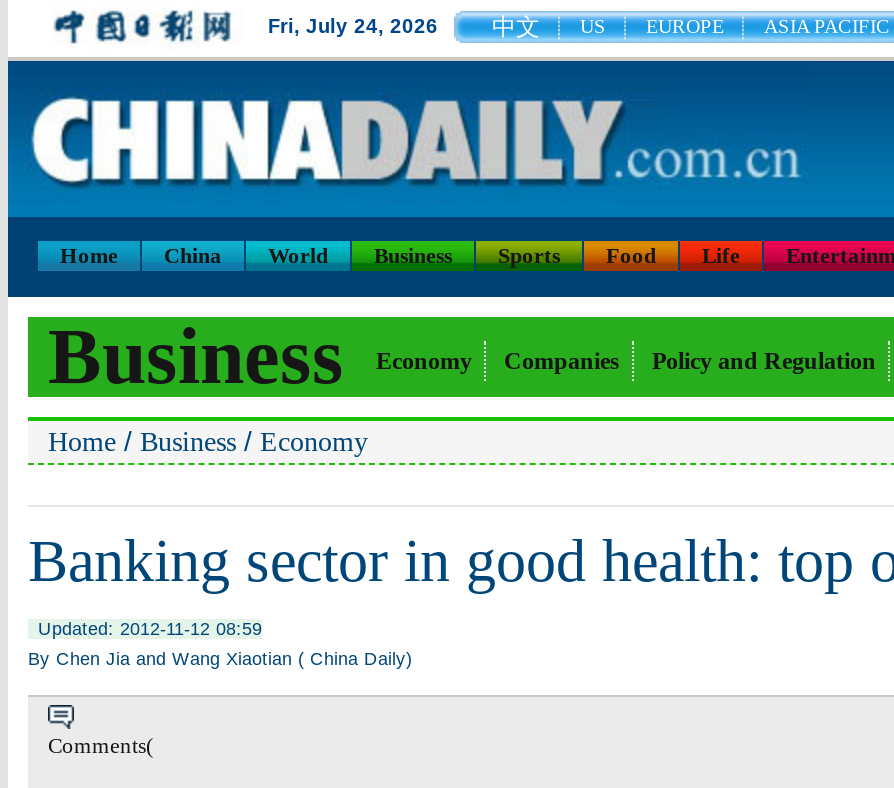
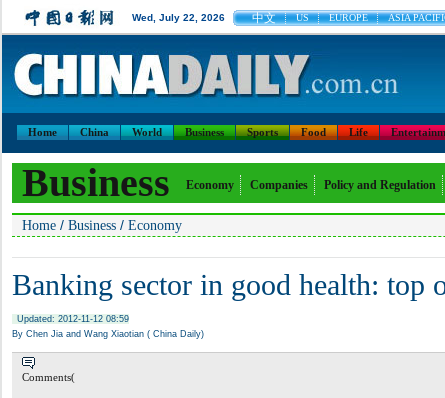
[268,15,438,37] Fri, July 24, 2026 -> [132,12,225,23] Wed, July 22, 2026

